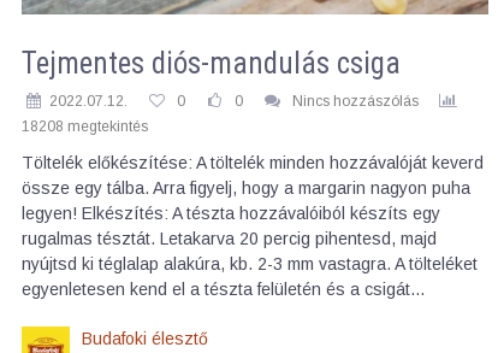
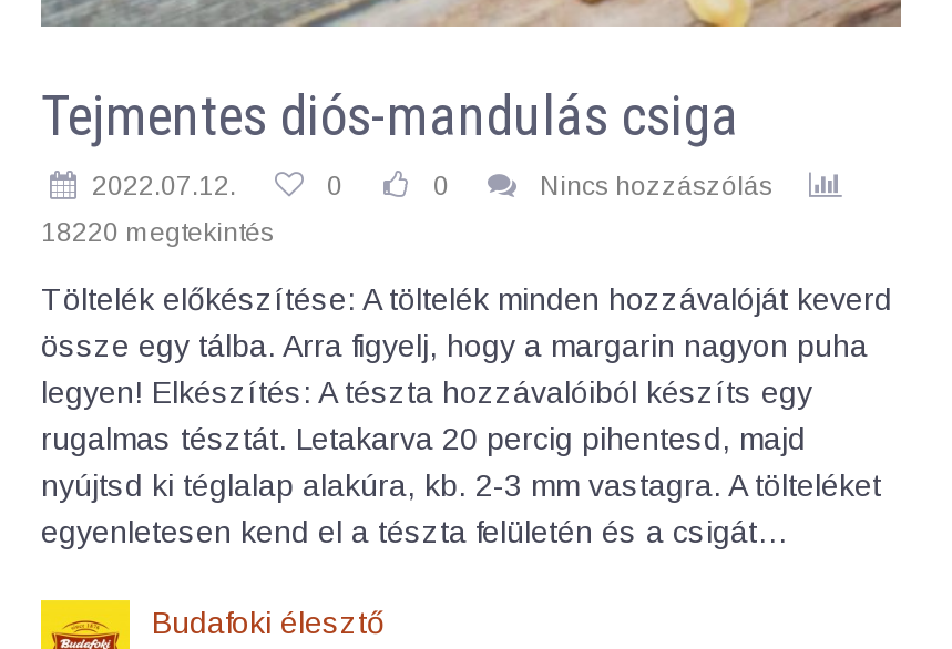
[22,118,148,135] 18208 megtekintés -> [41,217,274,248] 18220 megtekintés

